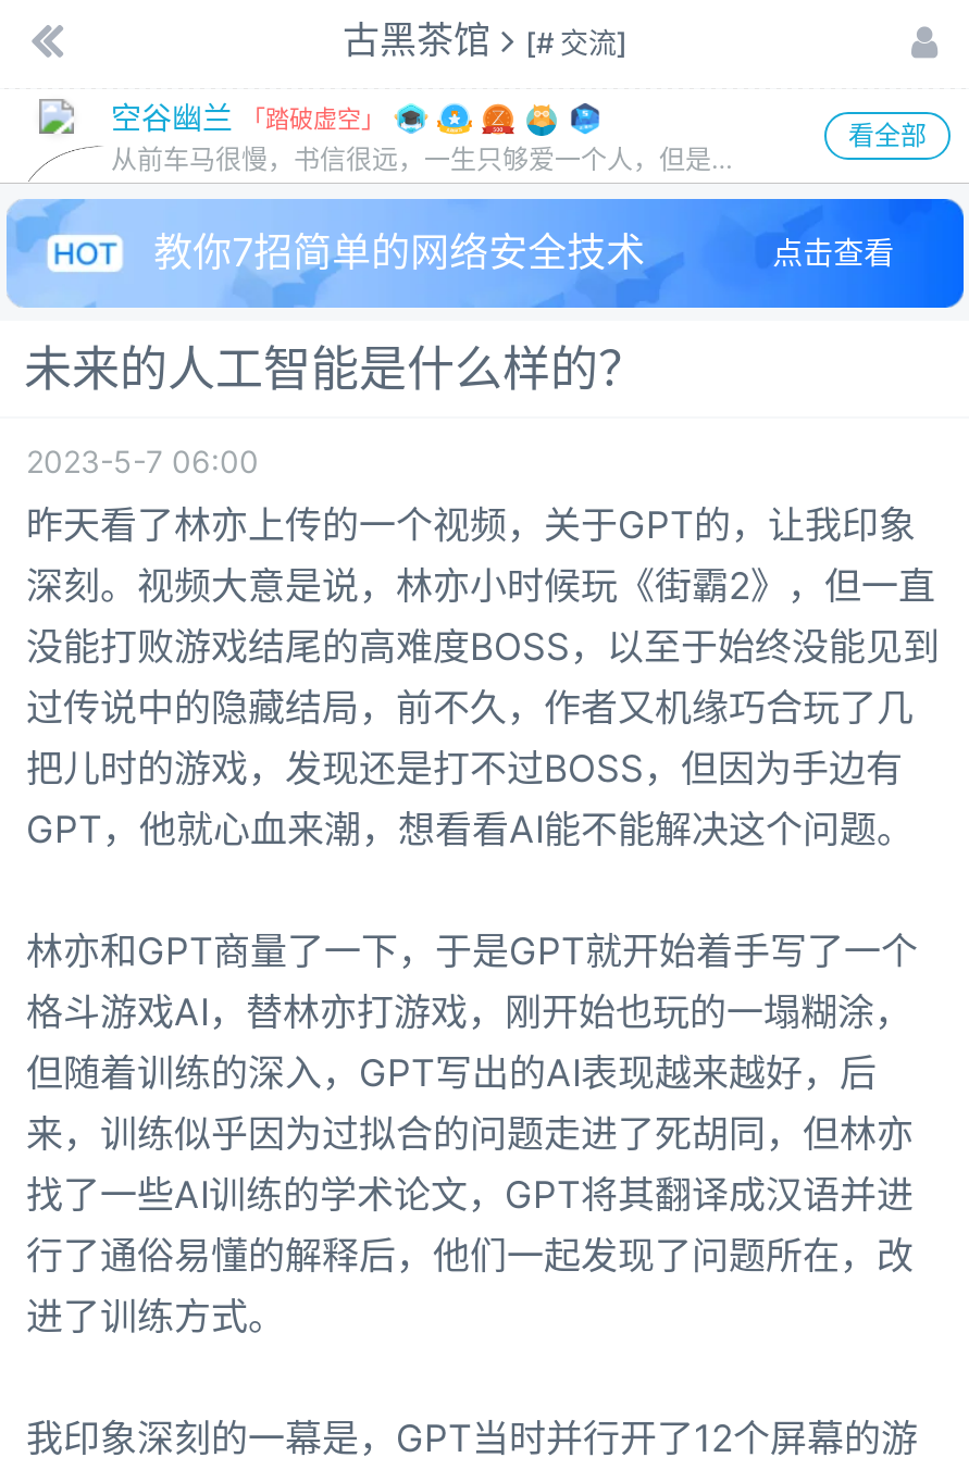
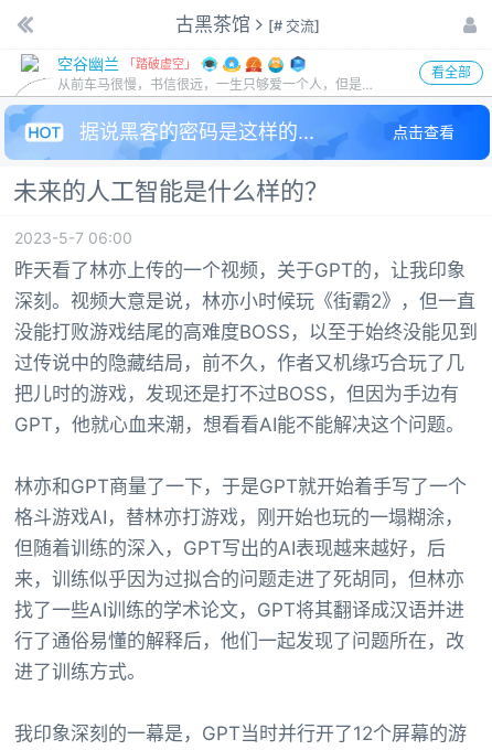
[154,229,645,275] 教你7招简单的网络安全技术 -> [79,120,314,143] 据说黑客的密码是这样的...

